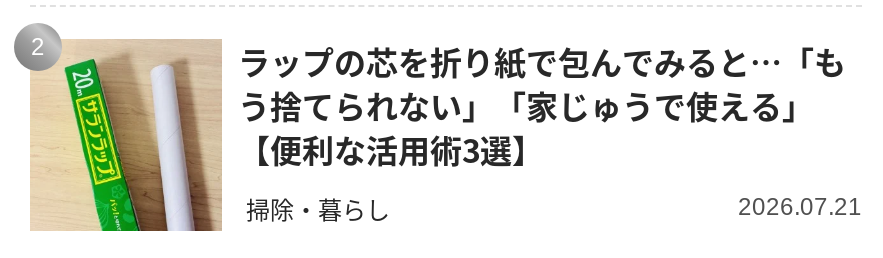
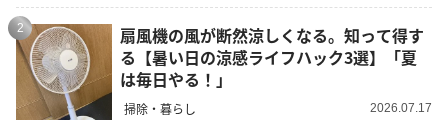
[32,37,846,233] [image] | ラップの芯を折り紙で包んでみると…「も | う捨てられない」「家じゅうで使える」 | 【便利な活用術3選】 -> [16,23,424,121] [image] | 扇風機の風が断然涼しくなる。知って得す | る【暑い日の涼感ライフハック3選】「夏 | は毎日やる！」
[738,192,862,220] 2026.07.21 -> [370,101,432,115] 2026.07.17

